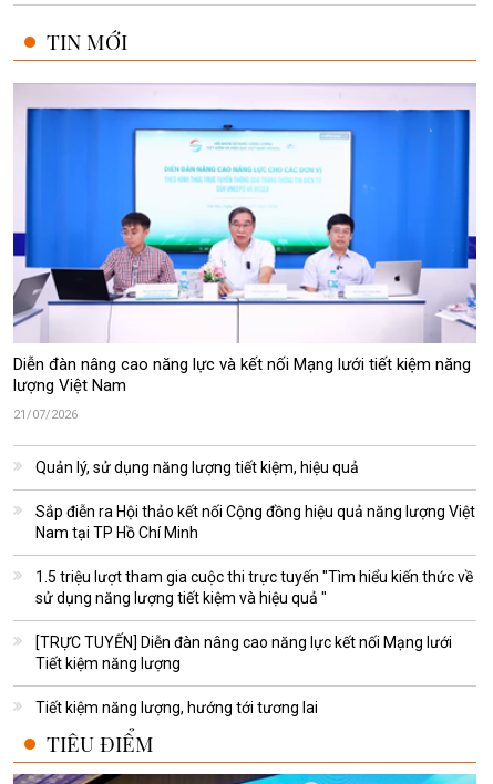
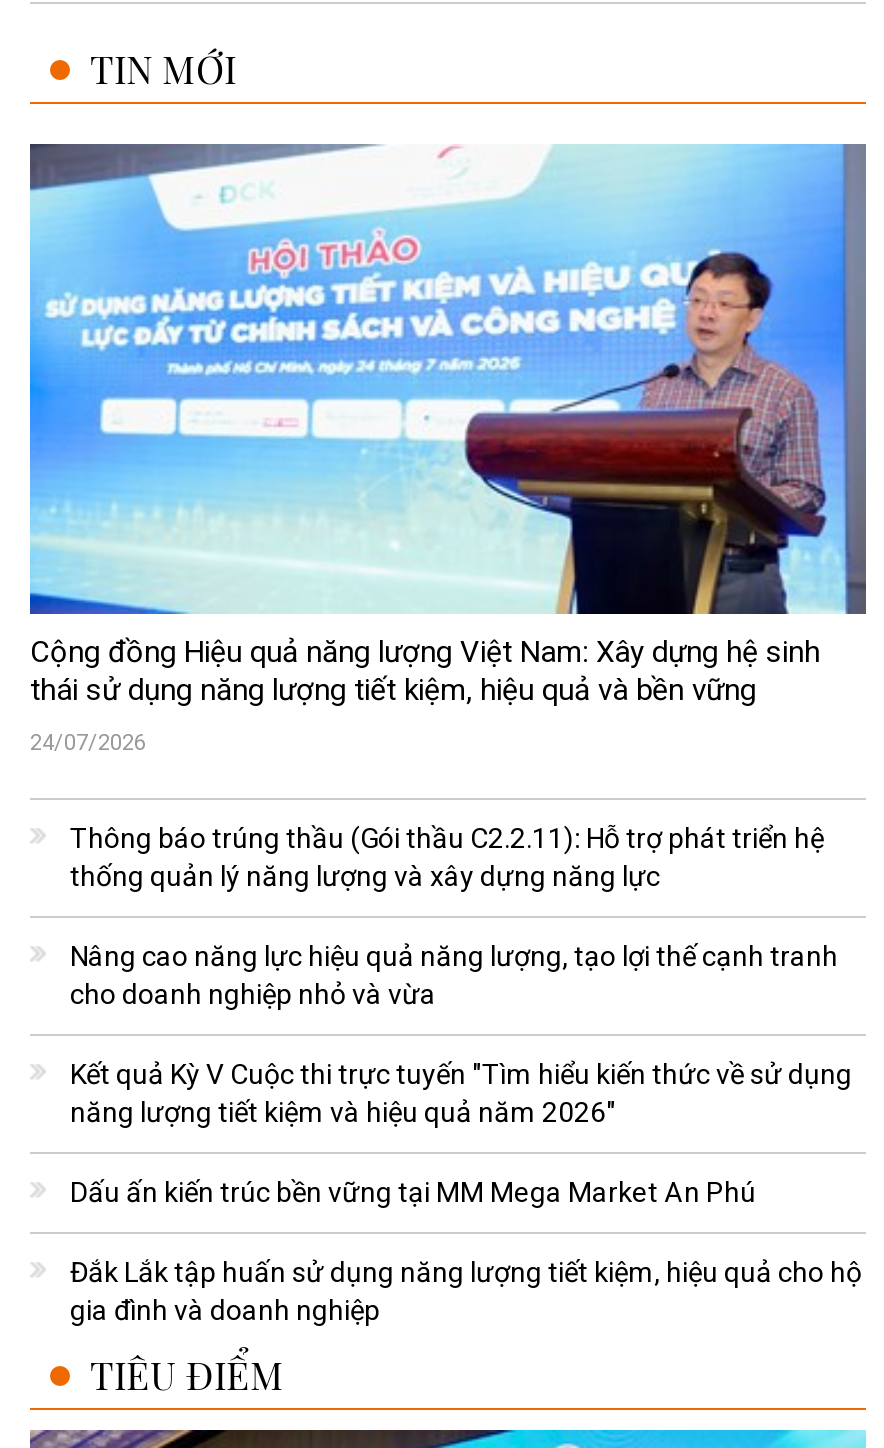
[12,83,477,395] [image] | Diễn đàn nâng cao năng lực và kết nối Mạng lưới tiết kiệm năng | lượng Việt Nam -> [28,144,868,707] [image] | Cộng đồng Hiệu quả năng lượng Việt Nam: Xây dựng hệ sinh | thái sử dụng năng lượng tiết kiệm, hiệu quả và bền vững
[13,407,78,421] 21/07/2026 -> [30,729,146,755] 24/07/2026
[35,458,359,476] Quản lý, sử dụng năng lượng tiết kiệm, hiệu quả -> [70,821,824,891] Thông báo trúng thầu (Gói thầu C2.2.11): Hỗ trợ phát triển hệ | thống quản lý năng lượng và xây dựng năng lực
[35,502,475,541] Sắp điễn ra Hội thảo kết nối Cộng đồng hiệu quả năng lượng Việt | Nam tại TP Hồ Chí Minh -> [70,939,838,1009] Nâng cao năng lực hiệu quả năng lượng, tạo lợi thế cạnh tranh | cho doanh nghiệp nhỏ và vừa
[35,568,473,606] 1.5 triệu lượt tham gia cuộc thi trực tuyến "Tìm hiểu kiến thức về | sử dụng năng lượng tiết kiệm và hiệu quả " -> [70,1057,852,1127] Kết quả Kỳ V Cuộc thi trực tuyến "Tìm hiểu kiến thức về sử dụng | năng lượng tiết kiệm và hiệu quả năm 2026"
[35,633,452,672] [TRỰC TUYẾN] Diễn đàn nâng cao năng lực kết nối Mạng lưới | Tiết kiệm năng lượng -> [70,1175,756,1207] Dấu ấn kiến trúc bền vững tại MM Mega Market An Phú
[35,698,318,716] Tiết kiệm năng lượng, hướng tới tương lai -> [70,1255,862,1325] Đắk Lắk tập huấn sử dụng năng lượng tiết kiệm, hiệu quả cho hộ | gia đình và doanh nghiệp

